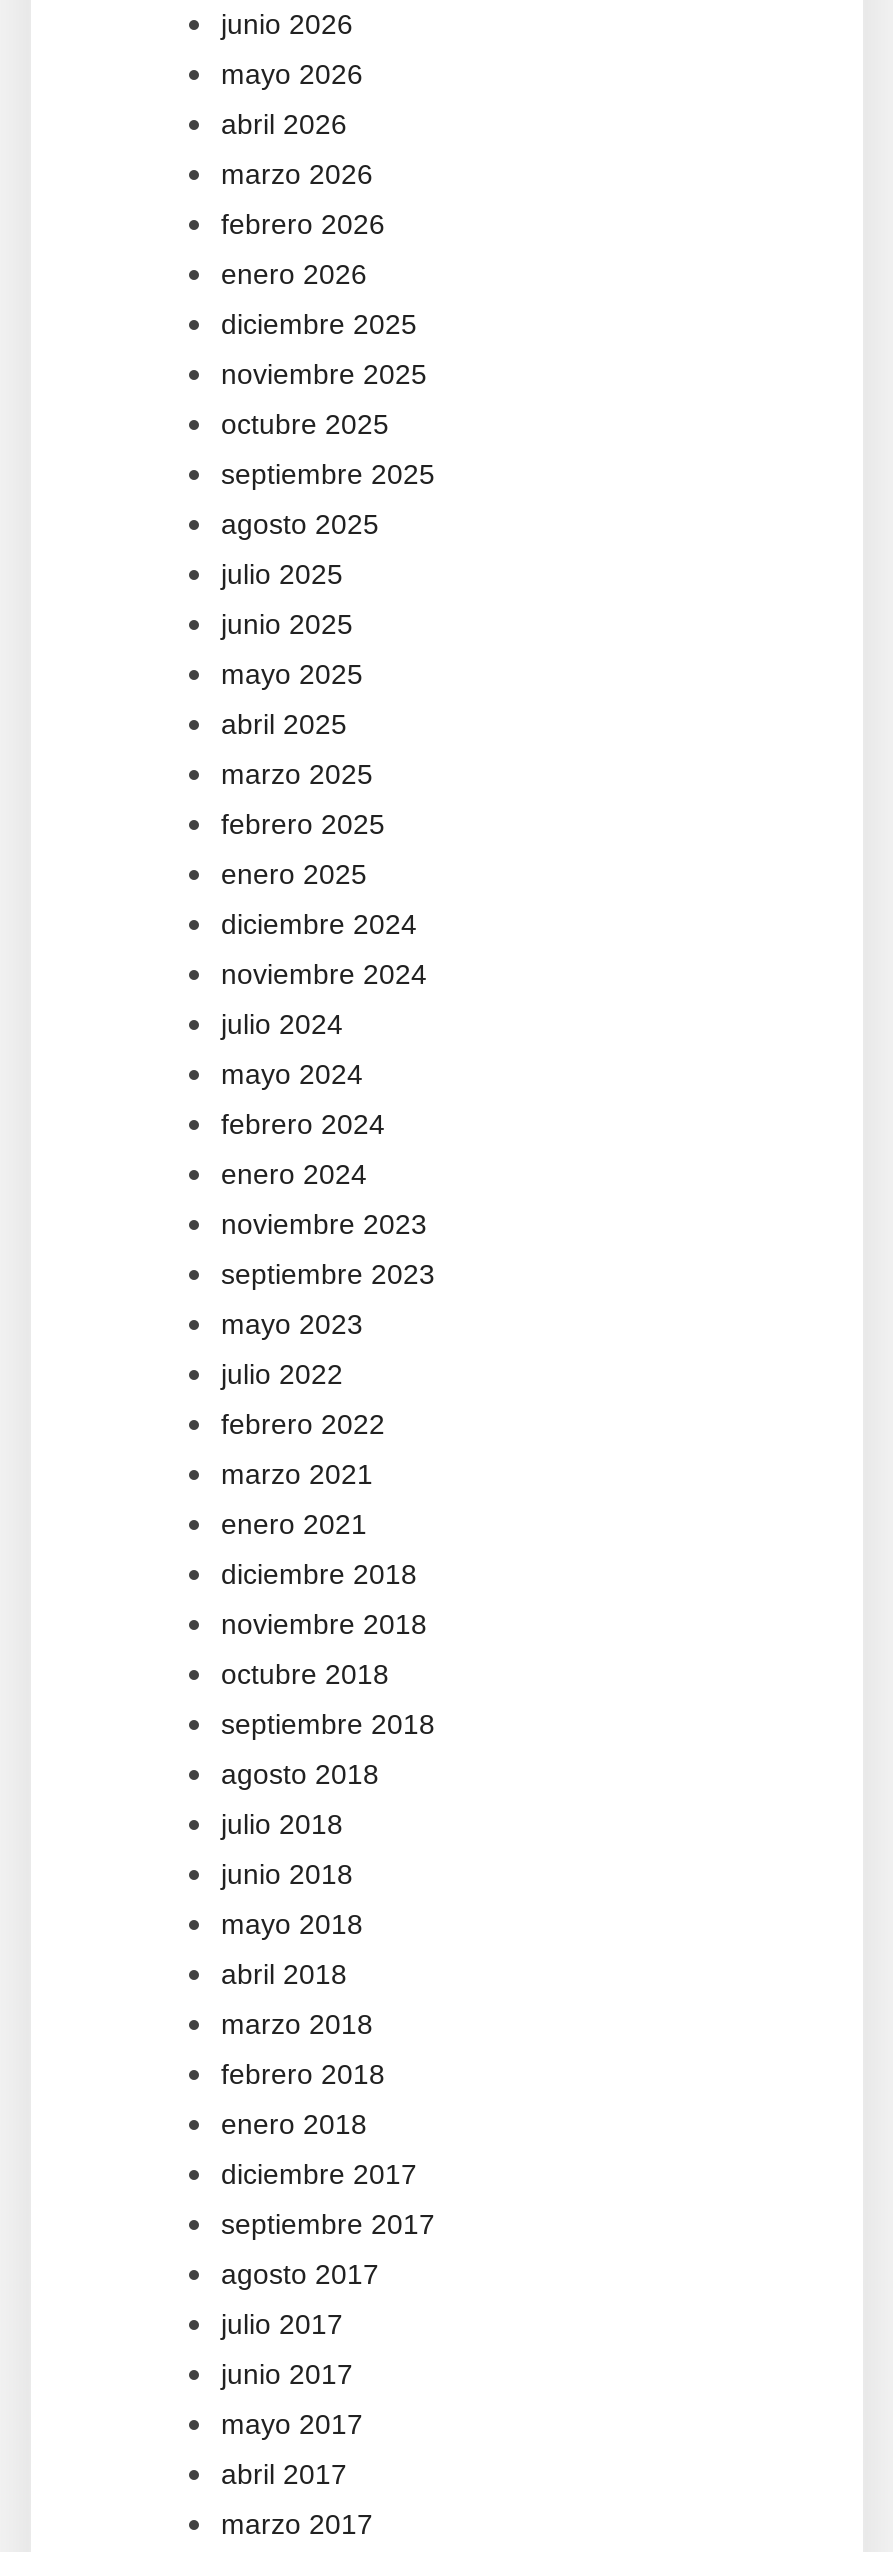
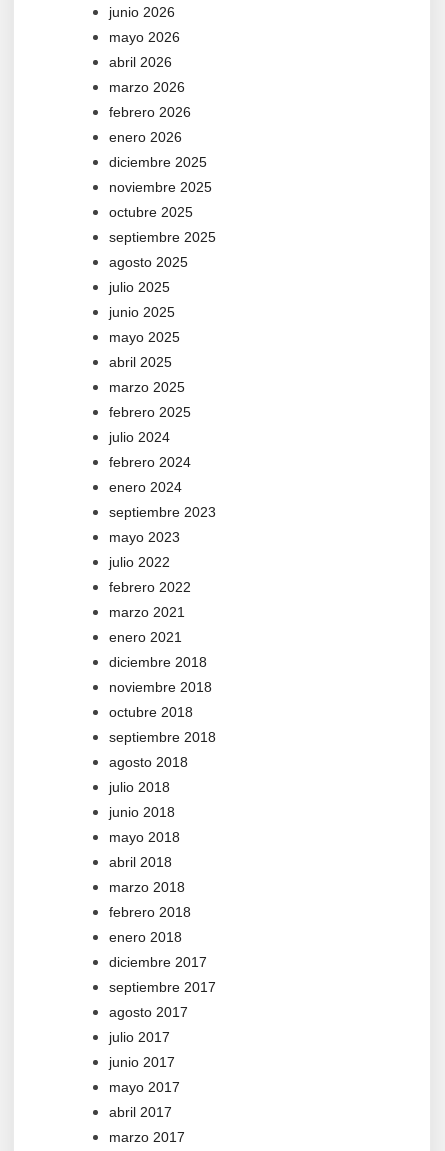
[221,859,427,991] enero 2025 | diciembre 2024 | noviembre 2024 -> none
[221,1059,363,1091] mayo 2024 -> none
[221,1209,427,1241] noviembre 2023 -> none

